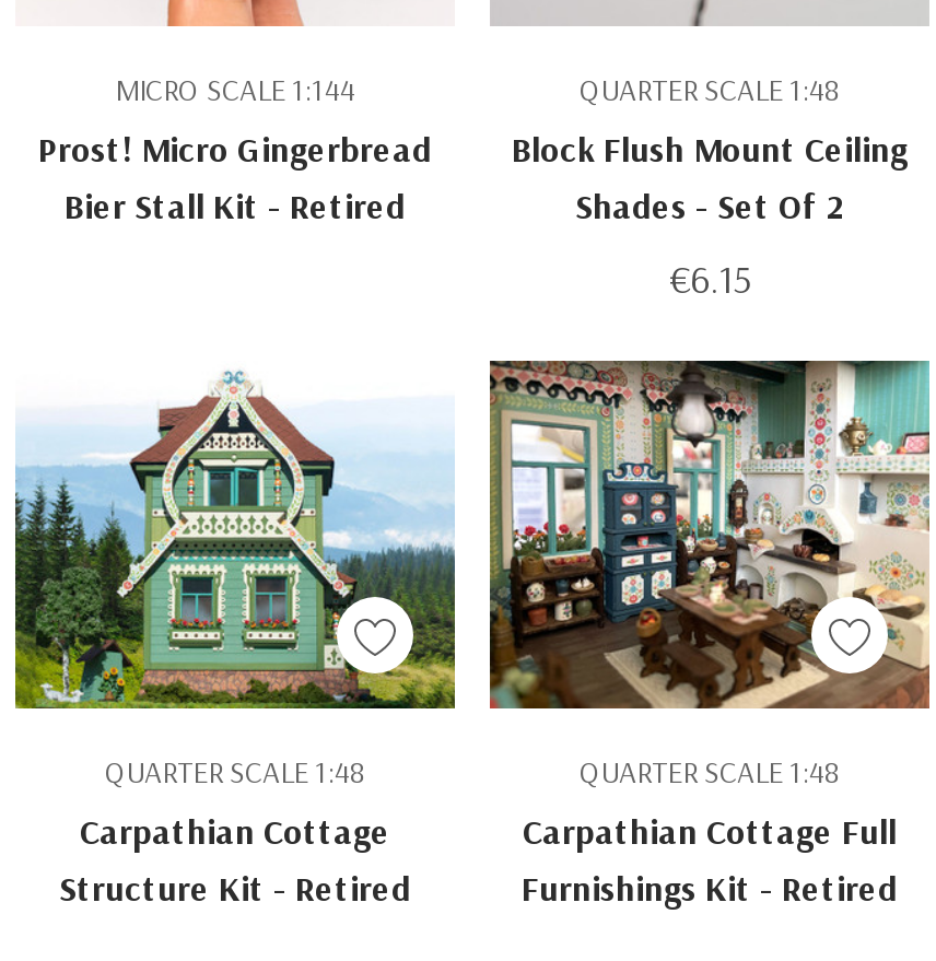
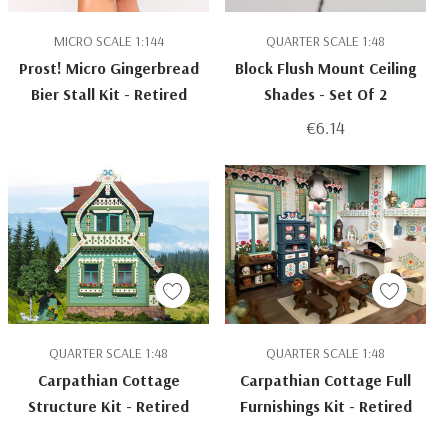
[668,254,751,304] €6.15 -> [306,116,345,139] €6.14

